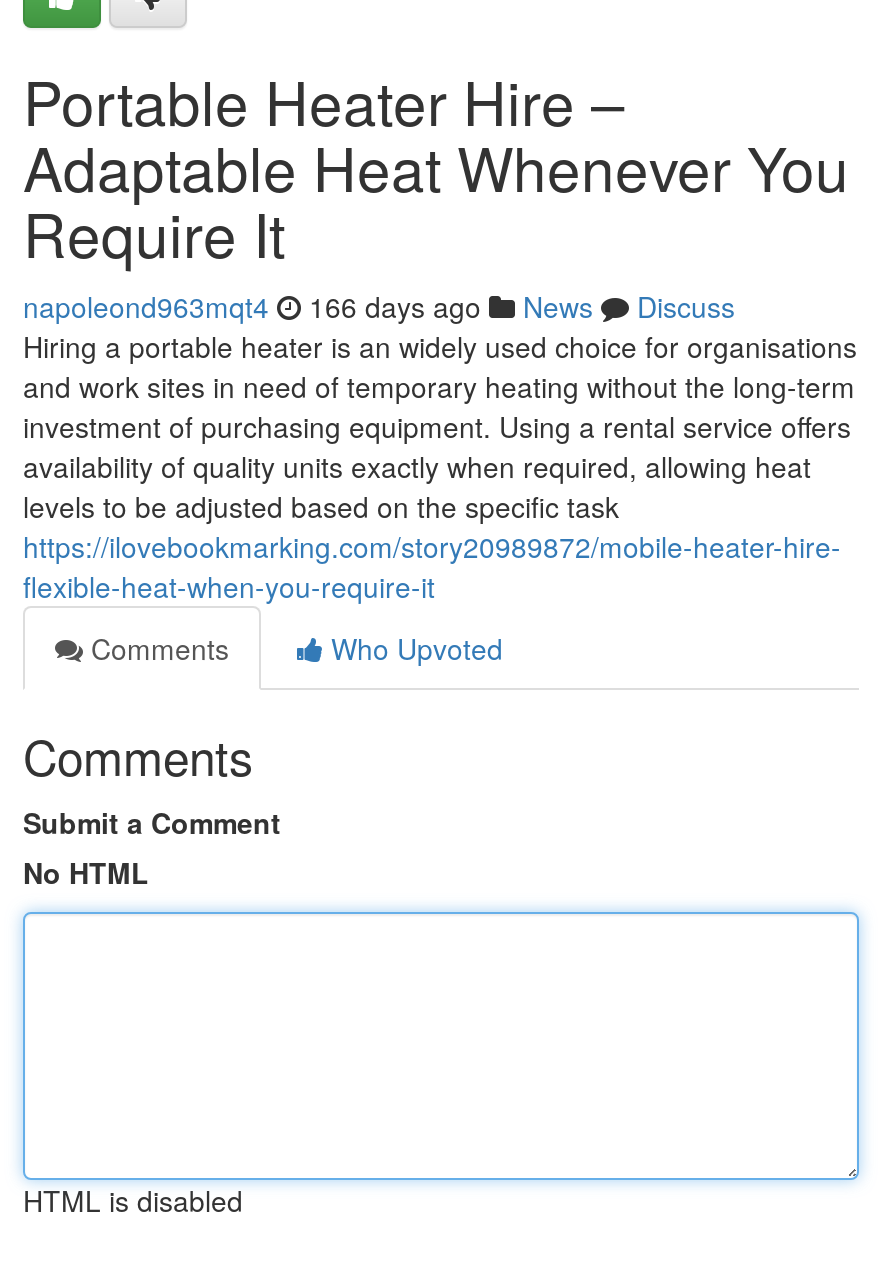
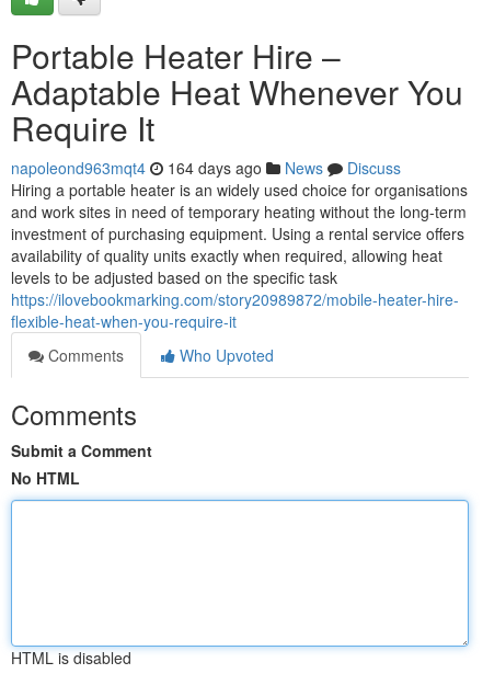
[23,286,735,326] napoleond963mqt4 166 days ago News Discuss -> [11,157,401,179] napoleond963mqt4 164 days ago News Discuss

